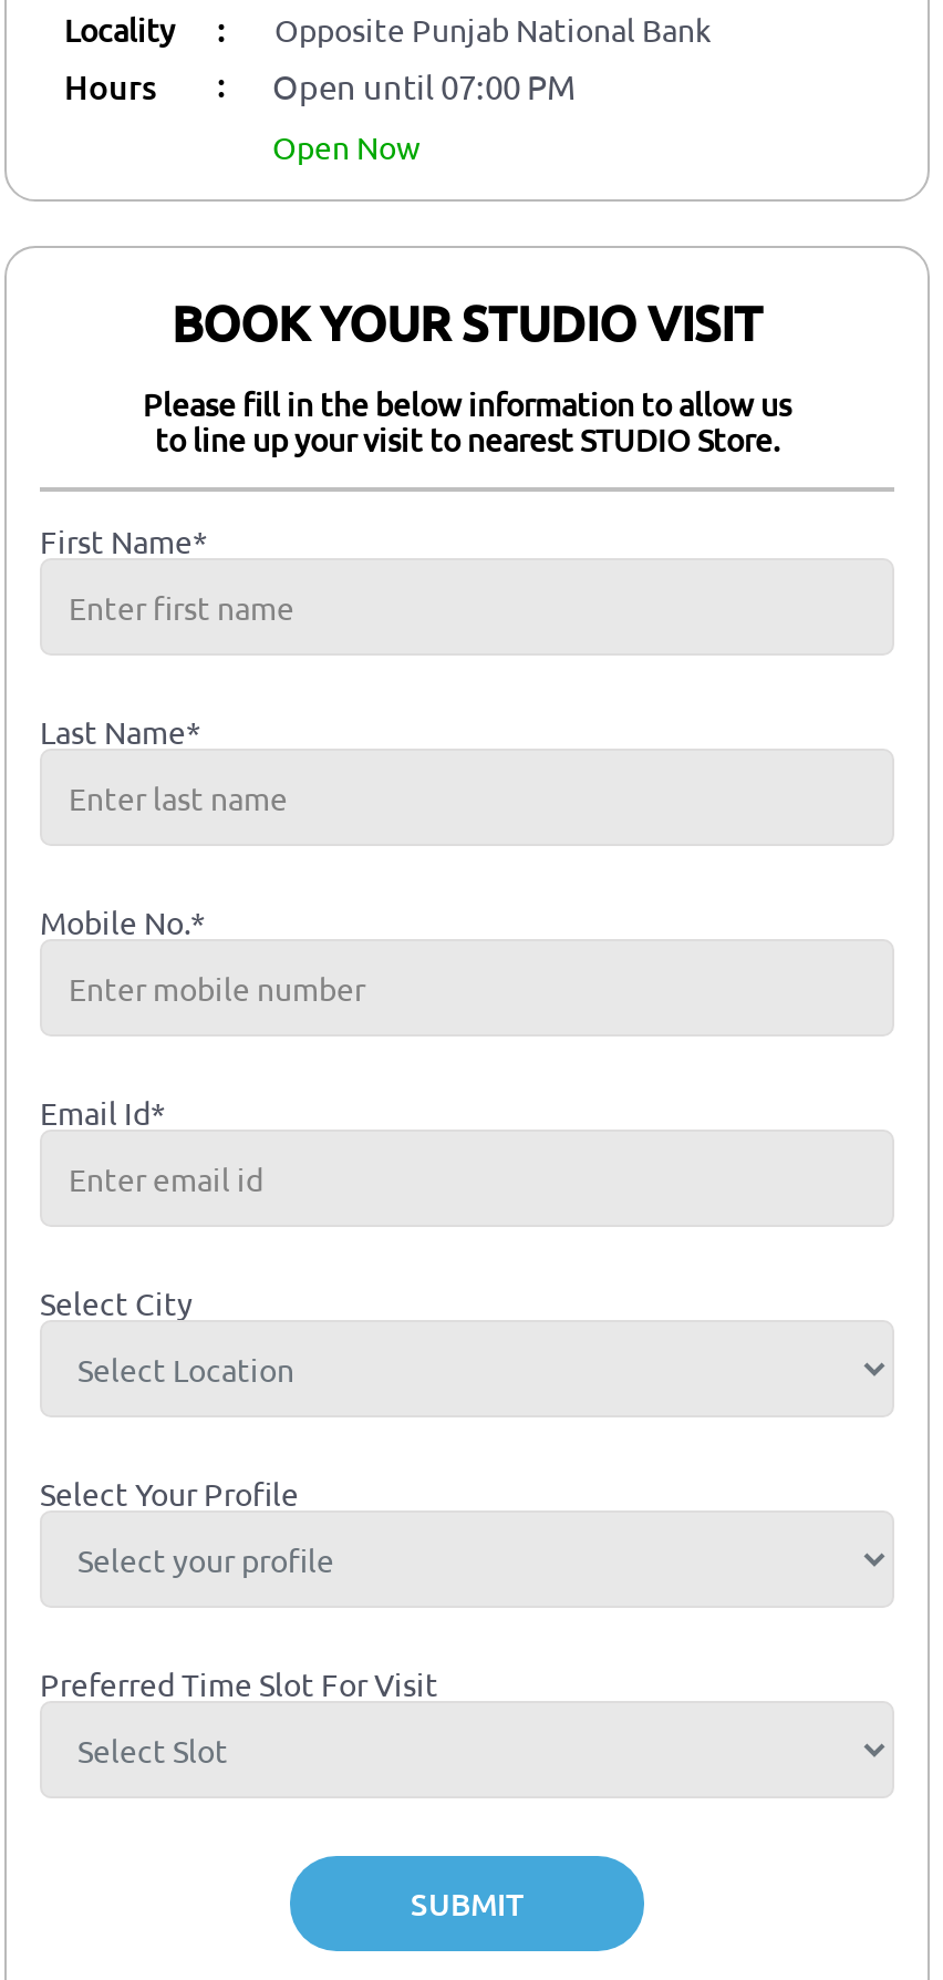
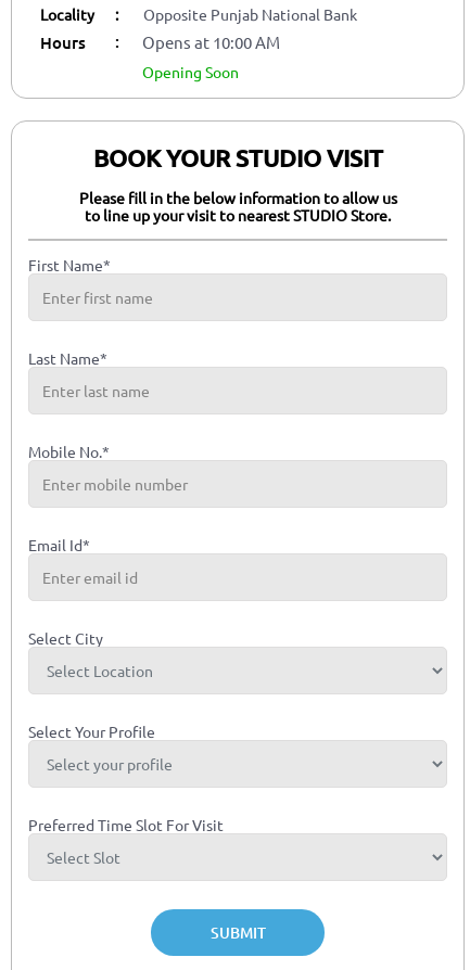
[272,65,576,107] Open until 07:00 PM -> [142,32,280,52] Opens at 10:00 AM
[272,127,410,167] open now -> [142,62,234,82] opening soon

